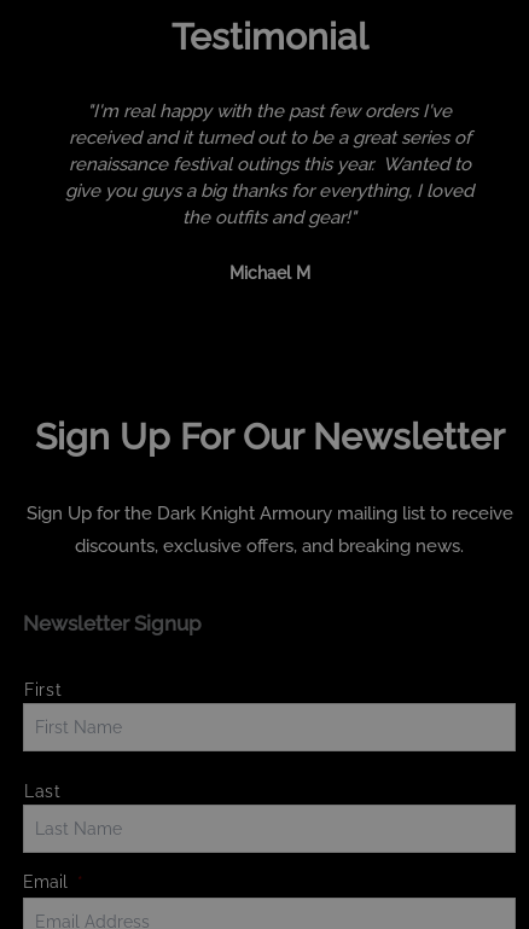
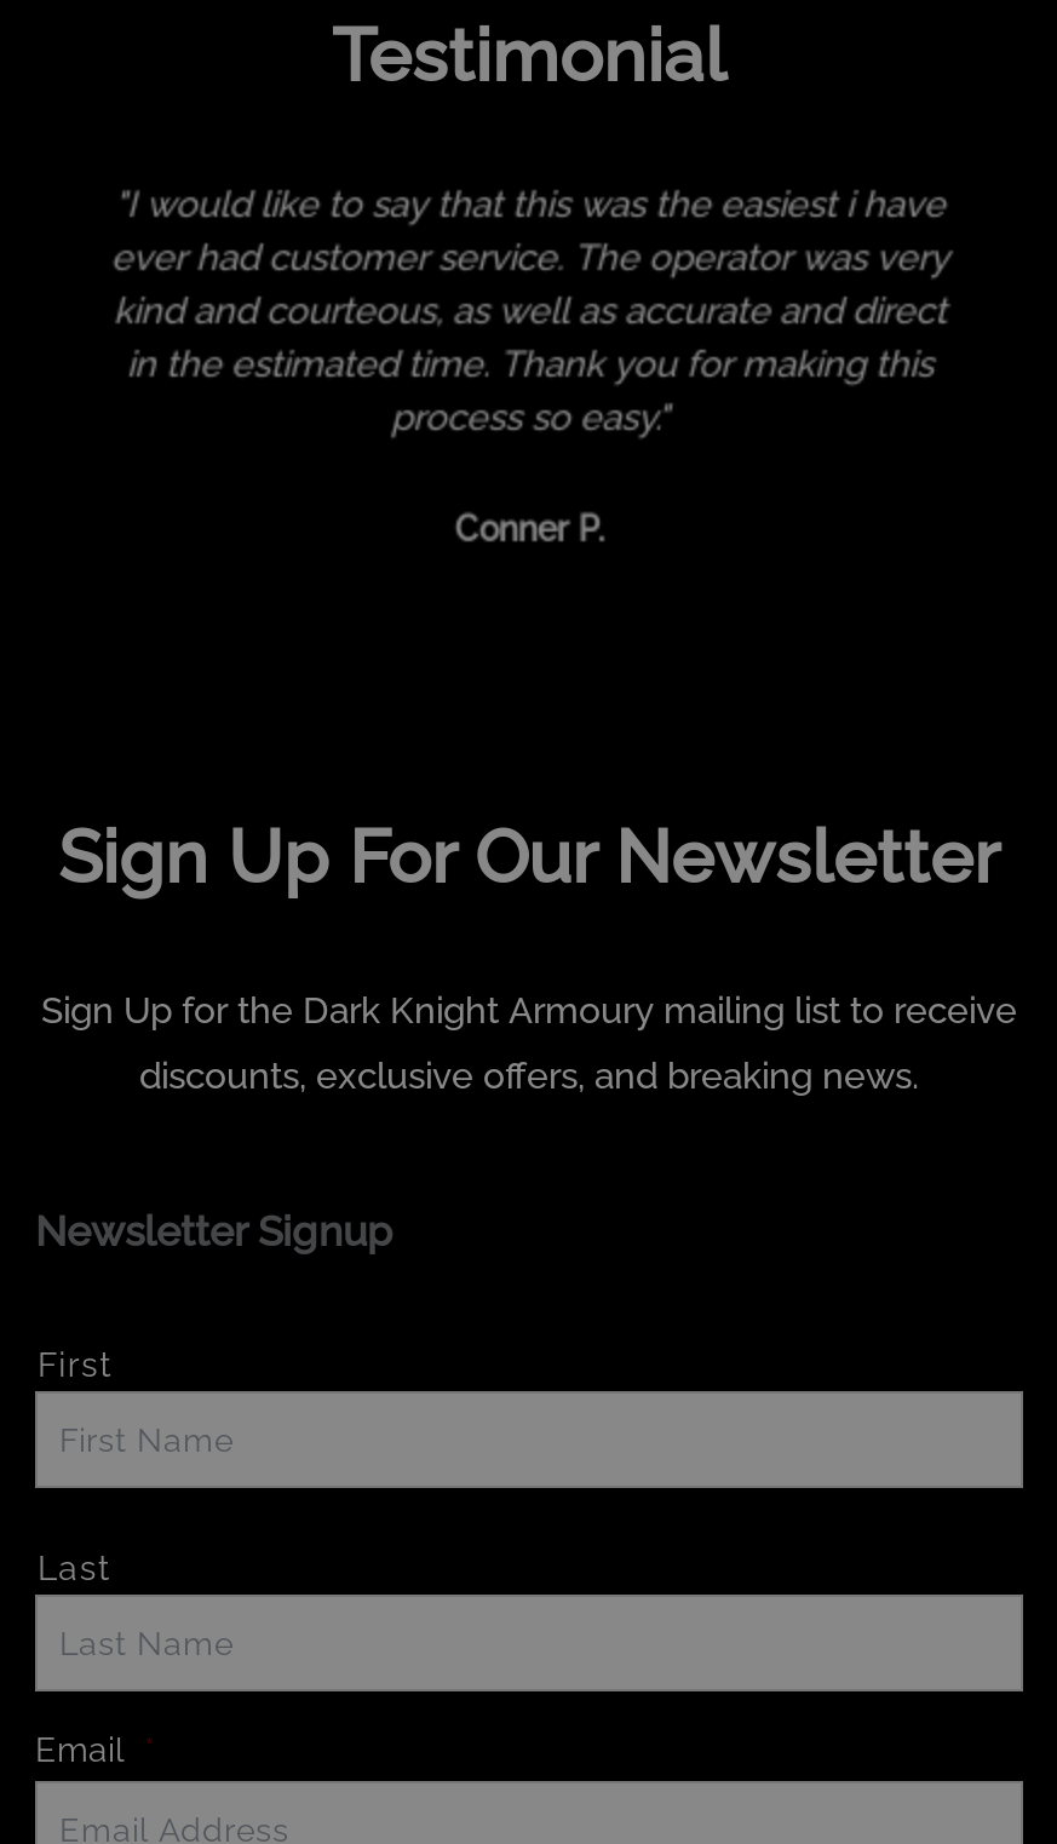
[65,100,474,228] "I'm real happy with the past few orders I've | received and it turned out to be a great series of | renaissance festival outings this year. Wanted to | give you guys a big thanks for everything, I loved | the outfits and gear!" -> [111,182,949,439] "I would like to say that this was the easiest i have | ever had customer service. The operator was very | kind and courteous, as well as accurate and direct | in the estimated time. Thank you for making this | process so easy."
[229,263,310,282] Michael M -> [455,509,605,548] Conner P.

